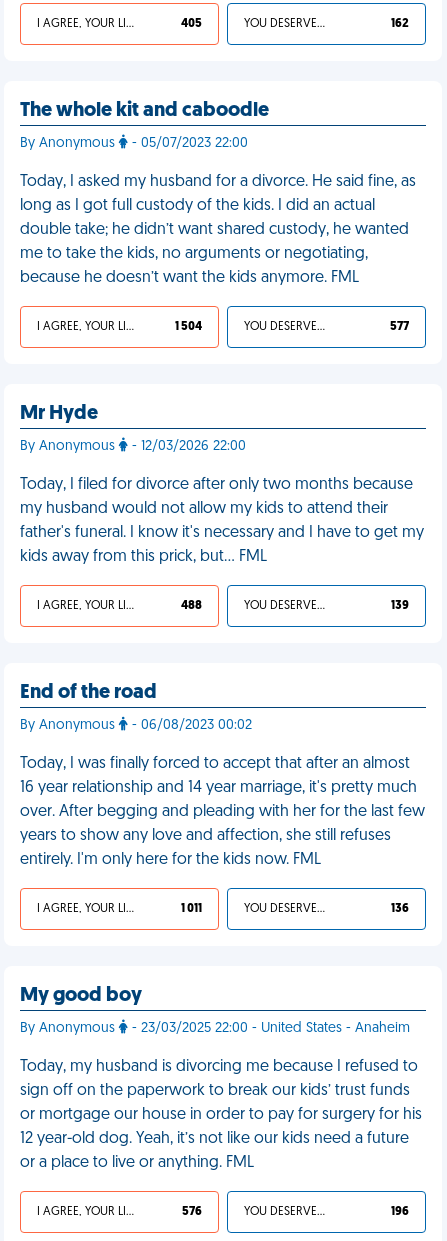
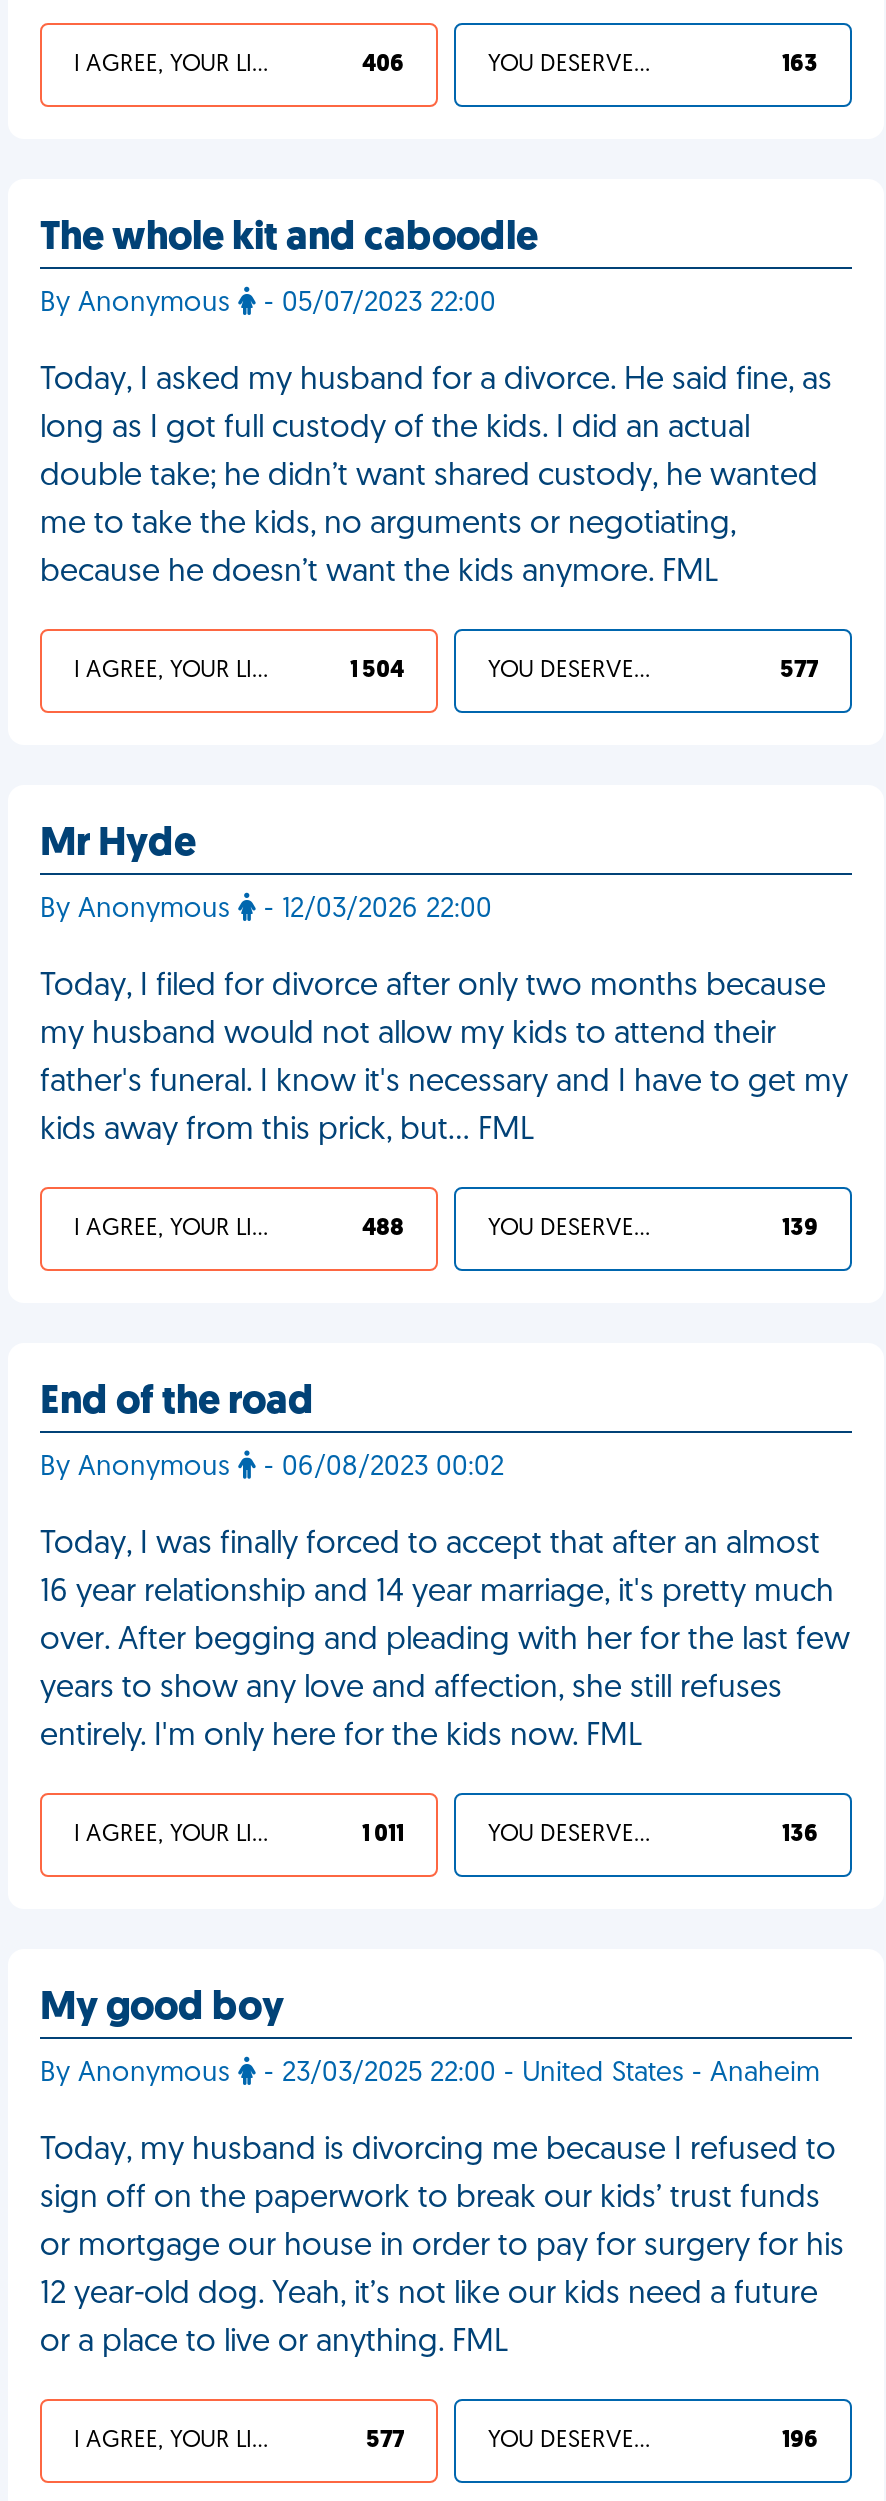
[181,18,202,30] 405 -> [362,53,404,77] 406
[391,18,409,30] 162 -> [782,53,818,77] 163
[182,1206,202,1218] 576 -> [366,2429,404,2453] 577

